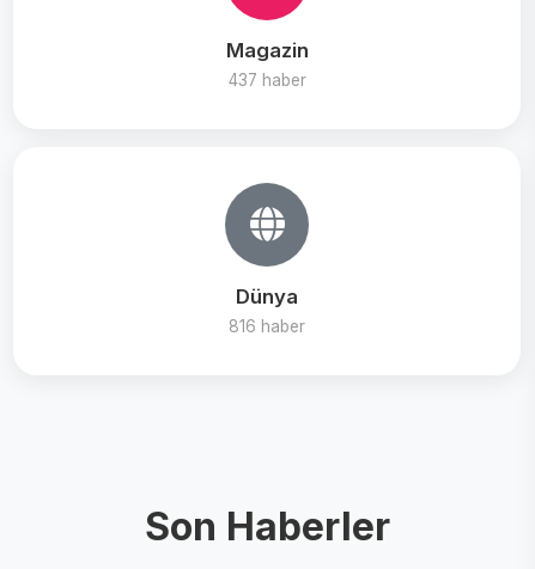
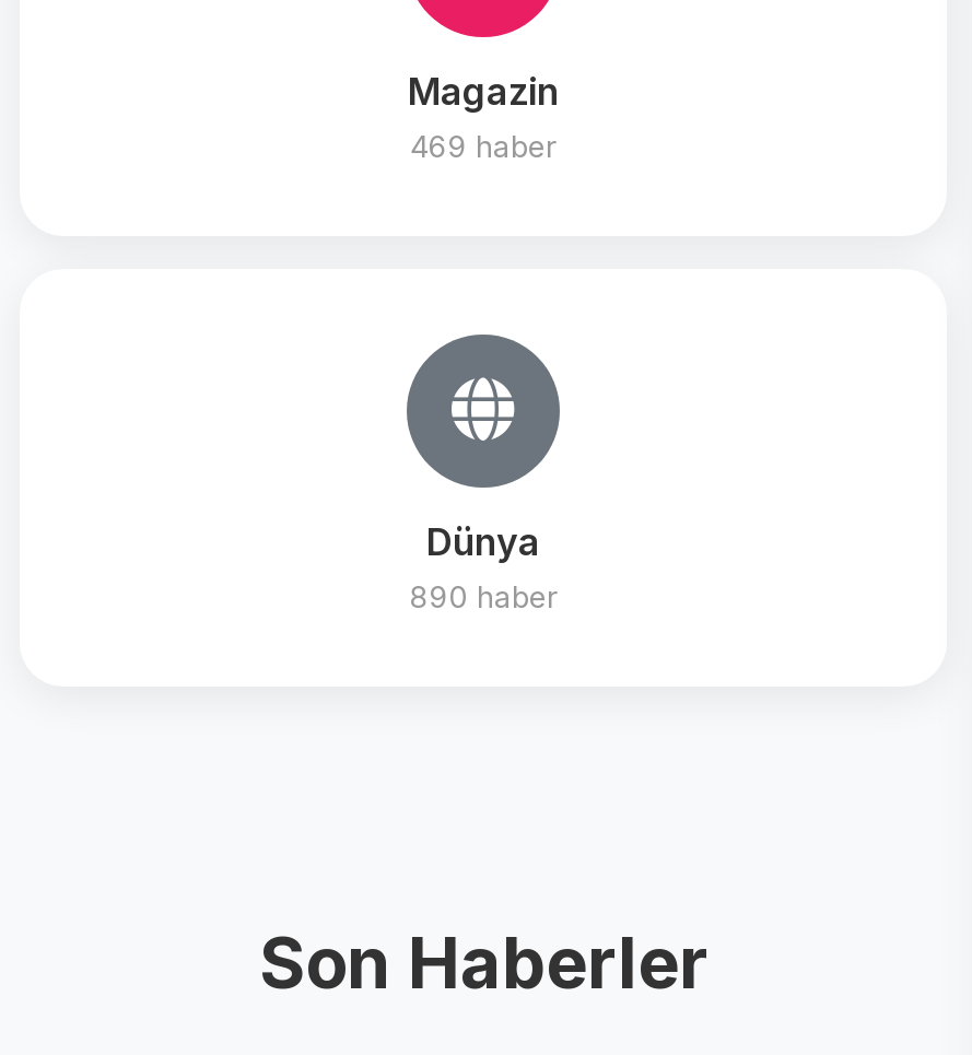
[228,71,306,90] 437 haber -> [410,129,557,164] 469 haber
[229,317,305,336] 816 haber -> [409,579,558,614] 890 haber

